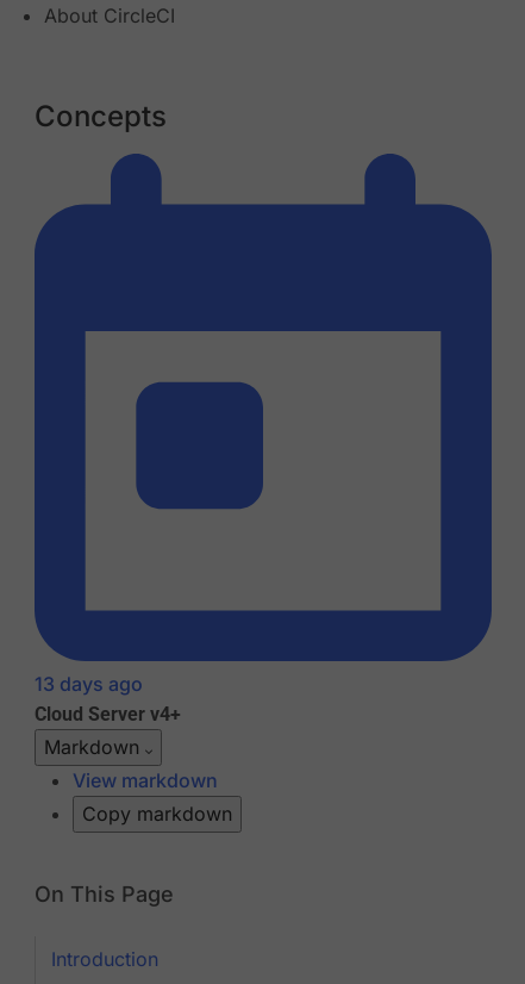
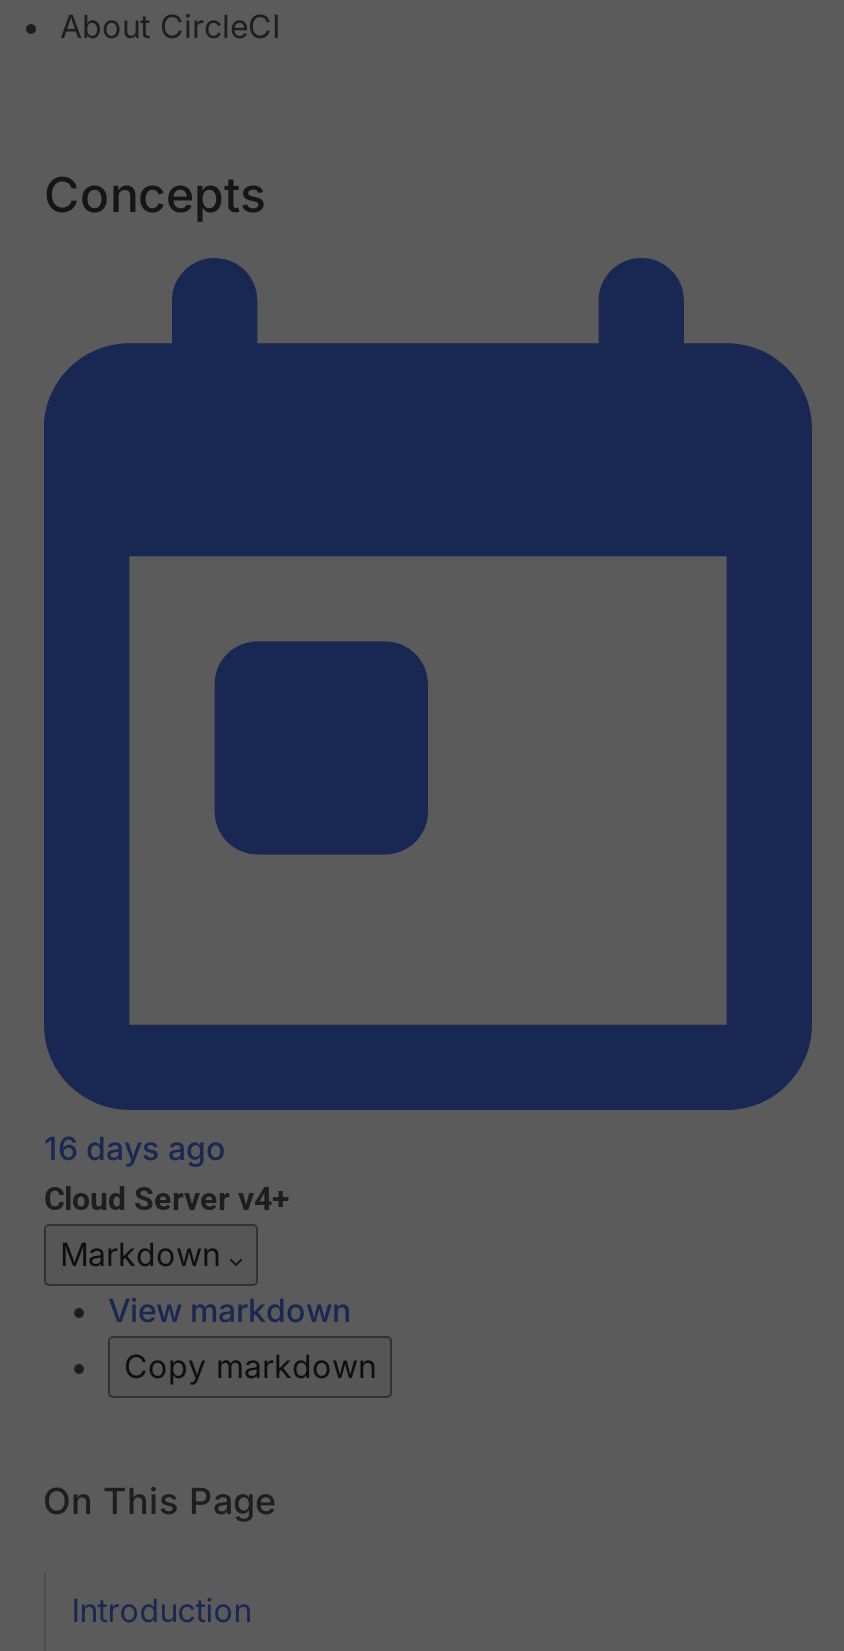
[35,672,143,696] 13 days ago -> [44,1129,226,1169] 16 days ago

